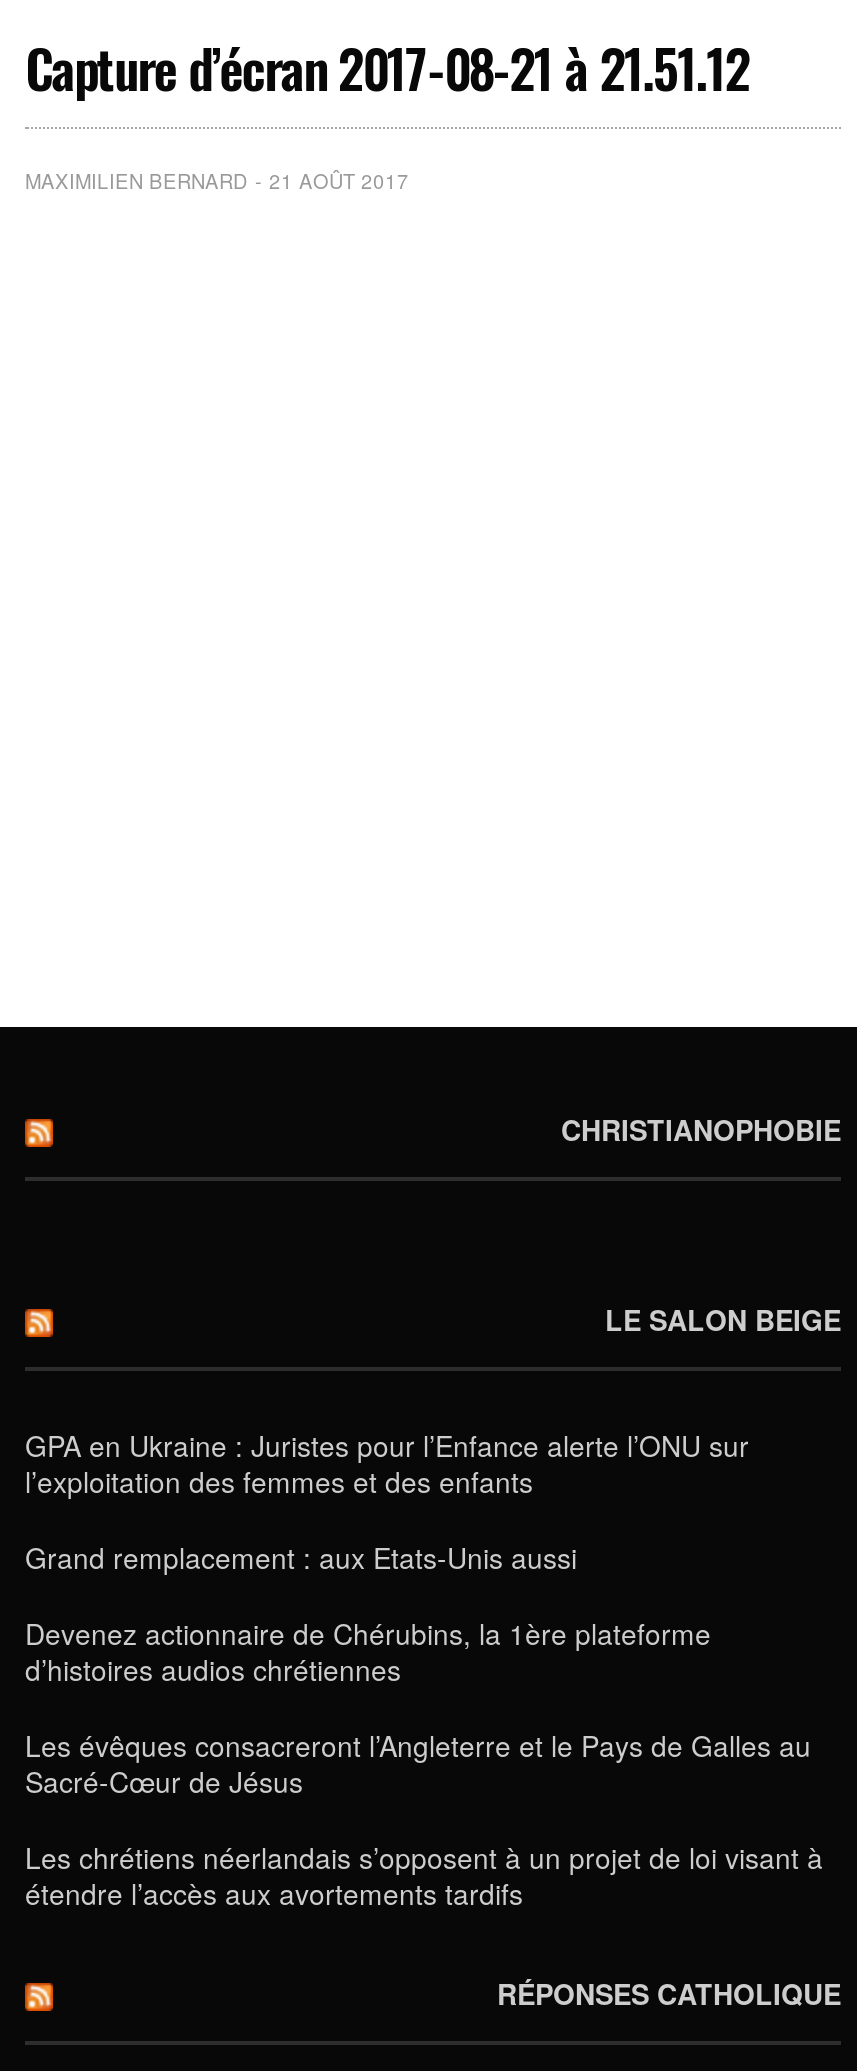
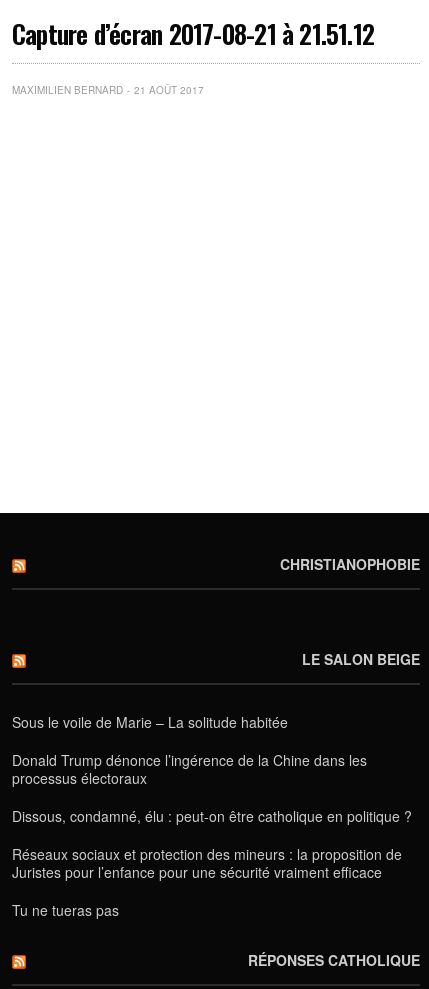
[25,1425,749,1501] GPA en Ukraine : Juristes pour l’Enfance alerte l’ONU sur | l’exploitation des femmes et des enfants -> [12,712,288,732] Sous le voile de Marie – La solitude habitée
[25,1537,577,1577] Grand remplacement : aux Etats-Unis aussi -> [12,750,367,788] Donald Trump dénonce l’ingérence de la Chine dans les | processus électoraux
[25,1613,711,1689] Devenez actionnaire de Chérubins, la 1ère plateforme | d’histoires audios chrétiennes -> [12,806,412,826] Dissous, condamné, élu : peut-on être catholique en politique ?
[25,1725,811,1801] Les évêques consacreront l’Angleterre et le Pays de Galles au | Sacré-Cœur de Jésus -> [12,844,402,882] Réseaux sociaux et protection des mineurs : la proposition de | Juristes pour l’enfance pour une sécurité vraiment efficace
[25,1837,823,1913] Les chrétiens néerlandais s’opposent à un projet de loi visant à | étendre l’accès aux avortements tardifs -> [12,900,119,920] Tu ne tueras pas

